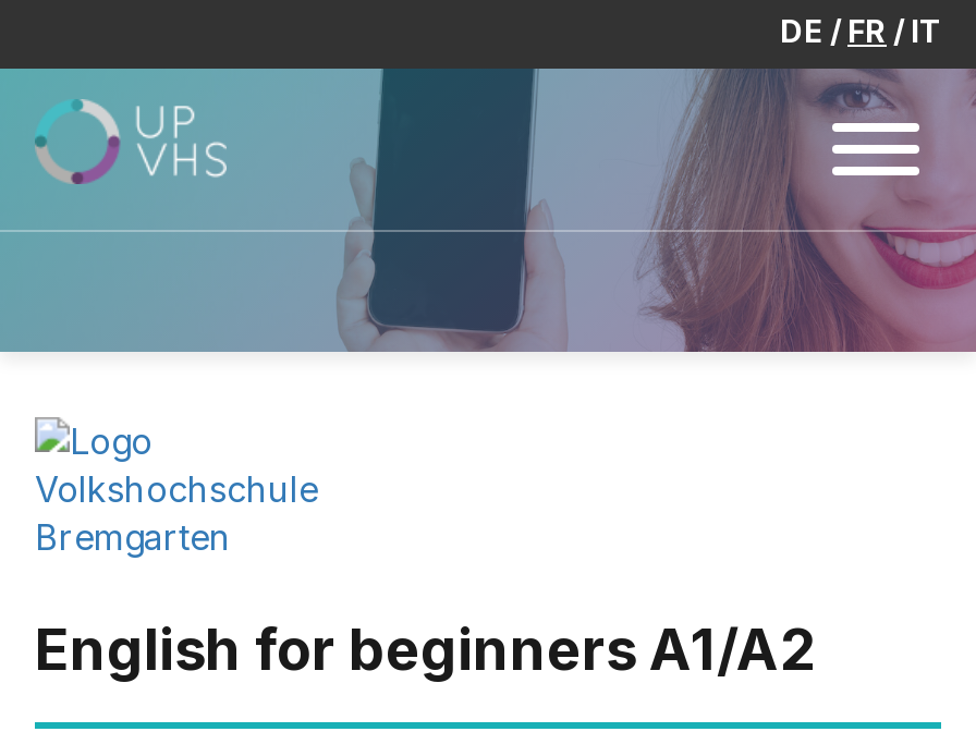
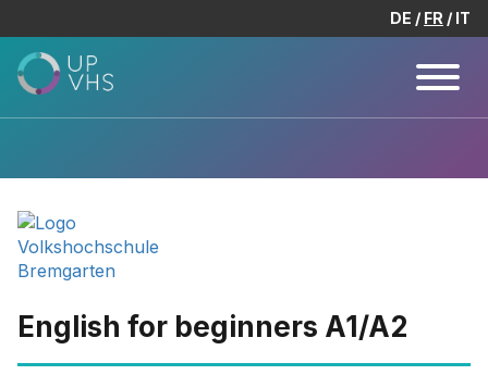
[7,69,969,352] [image] -> [3,37,485,178] [image]

